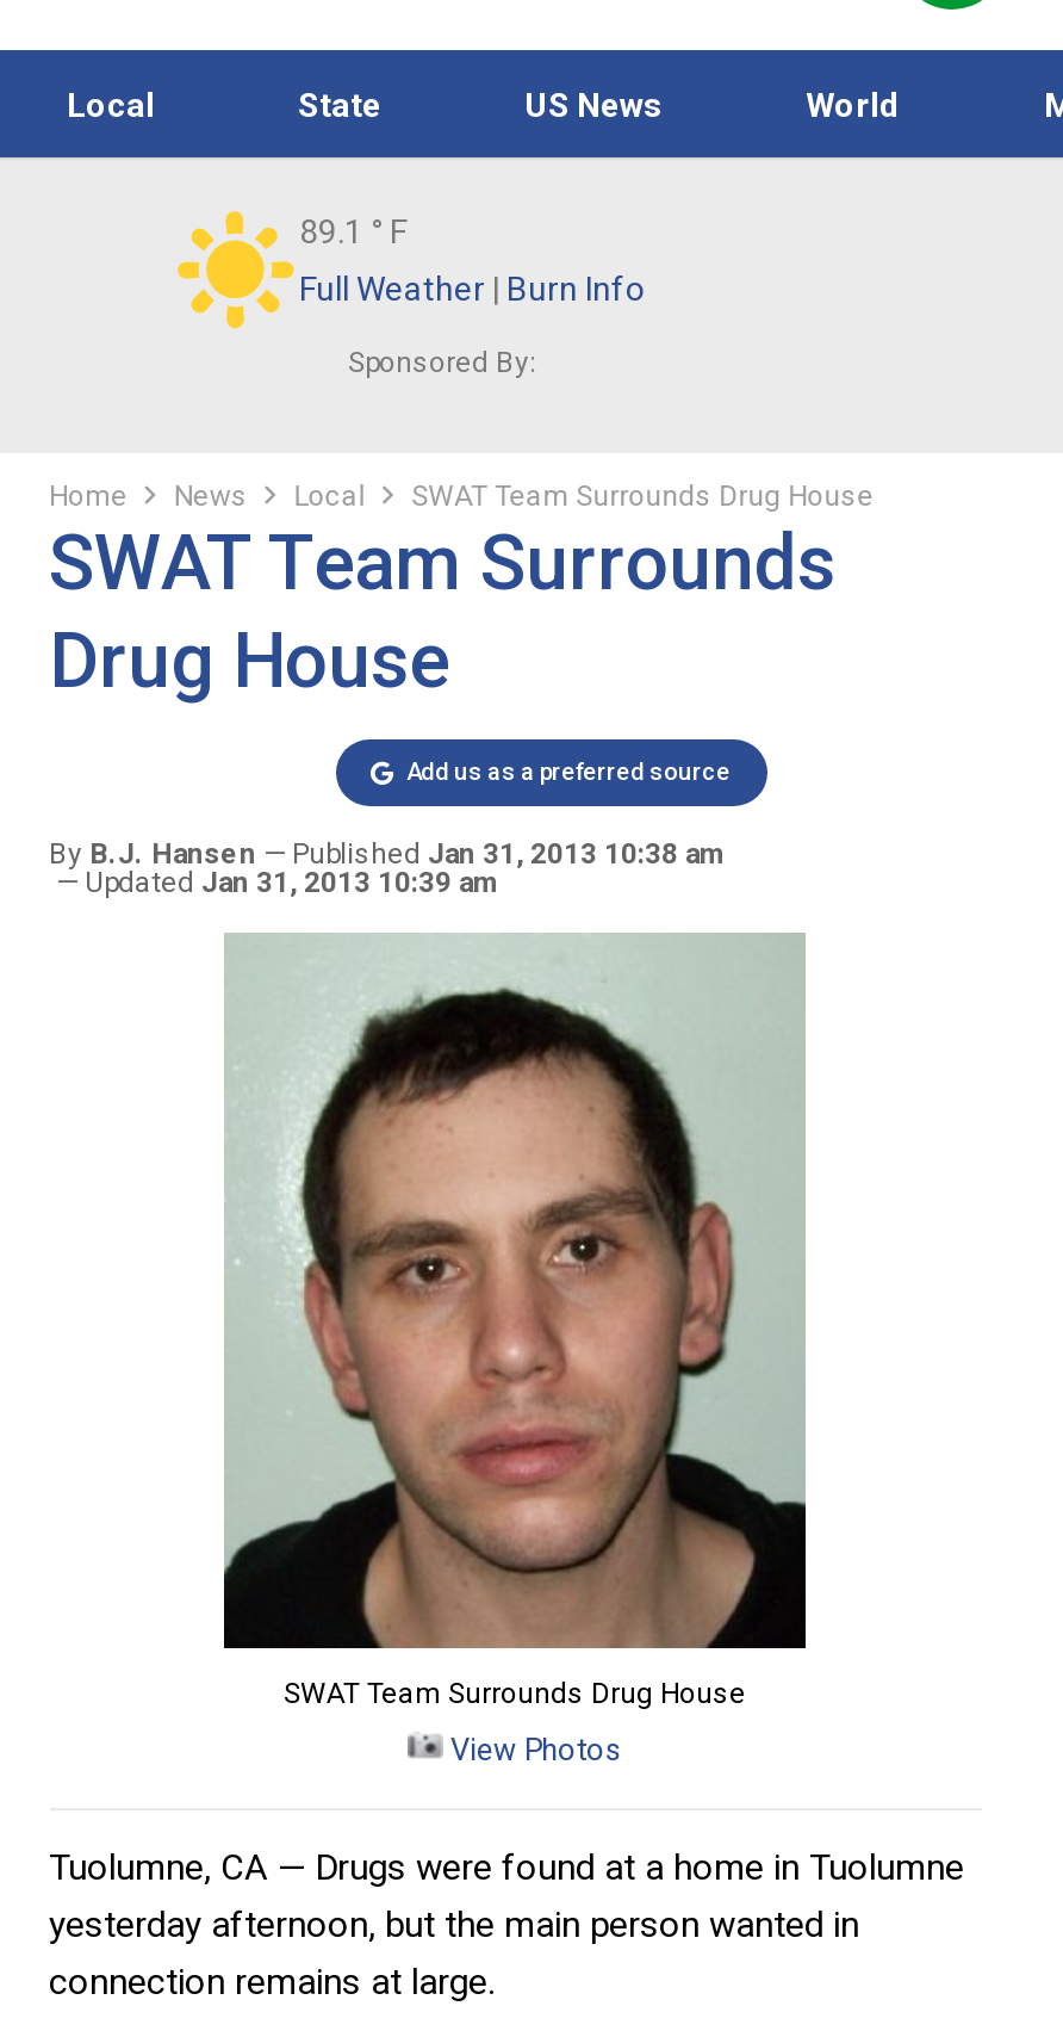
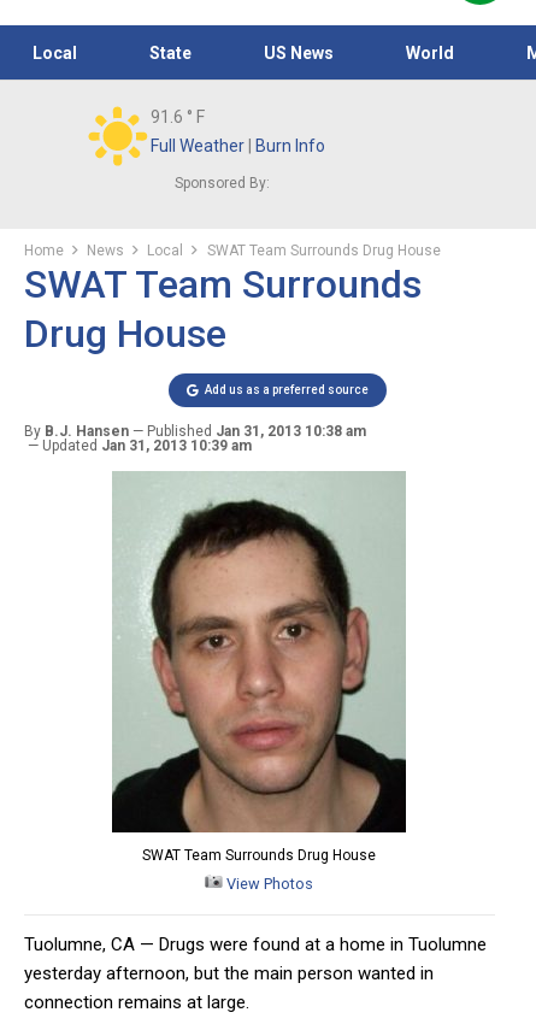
[299,212,406,250] 89.1 ° F -> [150,107,204,126] 91.6 ° F

